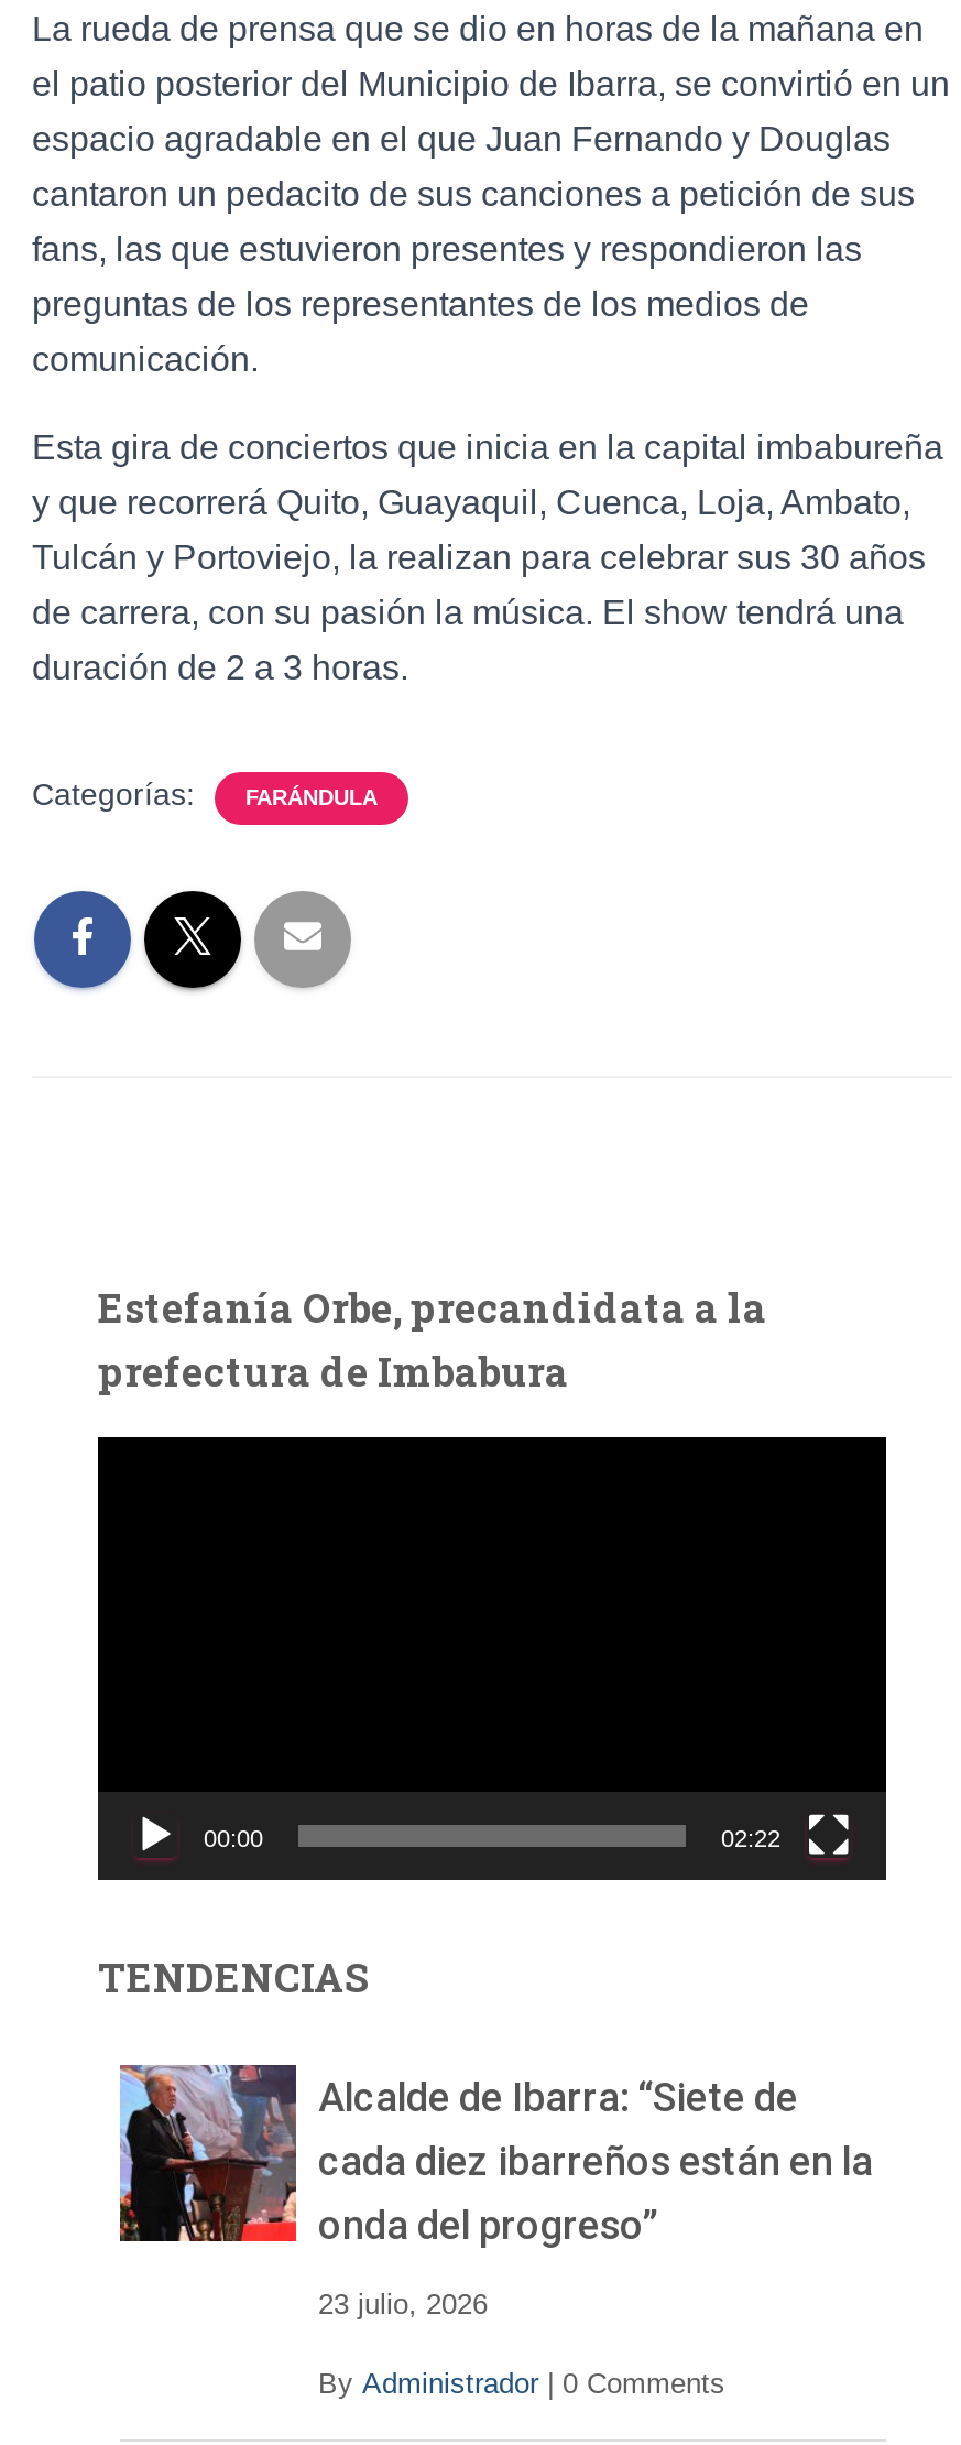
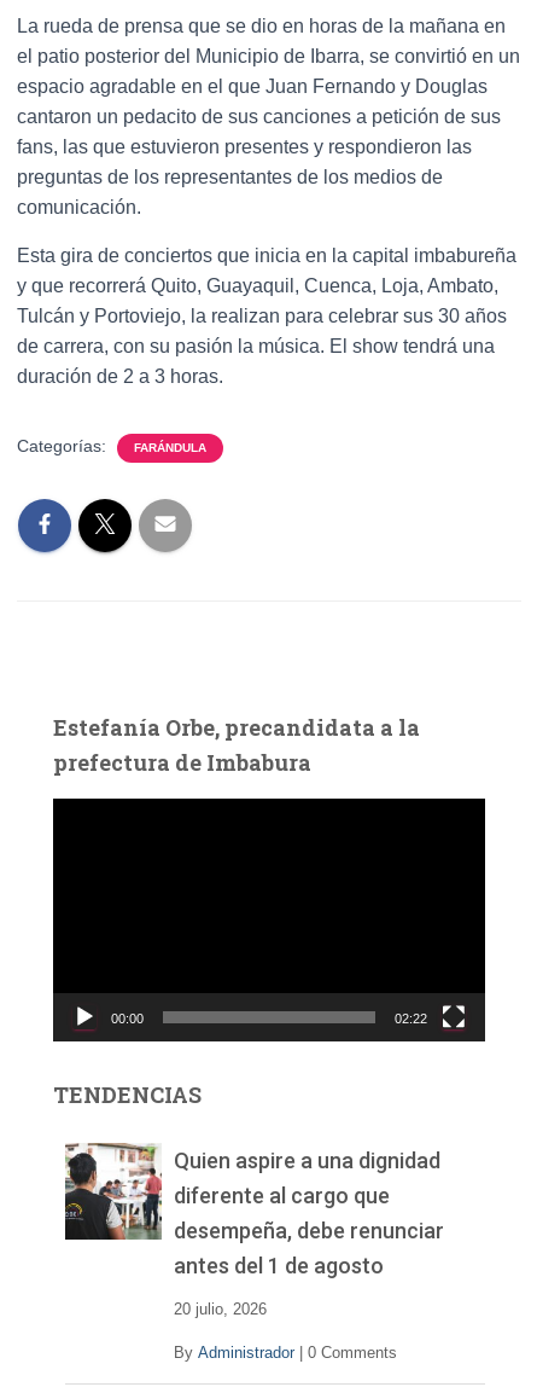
[120,2063,873,2249] [image] | Alcalde de Ibarra: “Siete de | cada diez ibarreños están en la | onda del progreso” -> [64,1143,444,1279] [image] | Quien aspire a una dignidad | diferente al cargo que | desempeña, debe renunciar | antes del 1 de agosto
[318,2288,488,2321] 23 julio, 2026 -> [174,1300,267,1319] 20 julio, 2026

